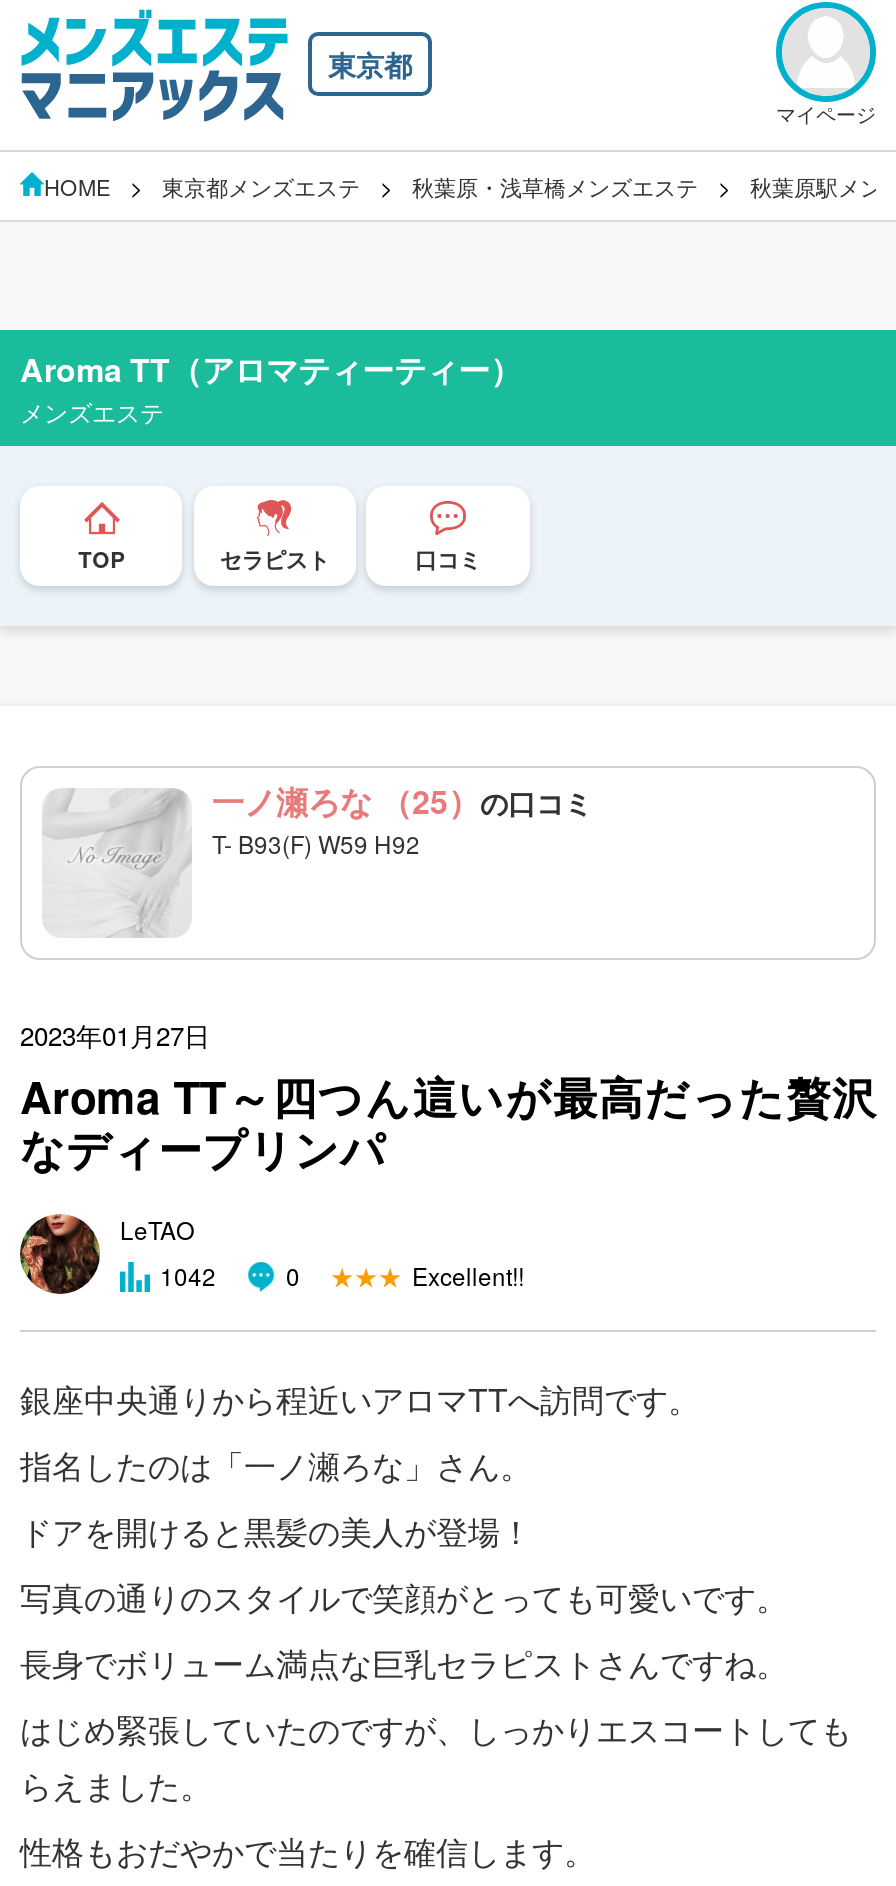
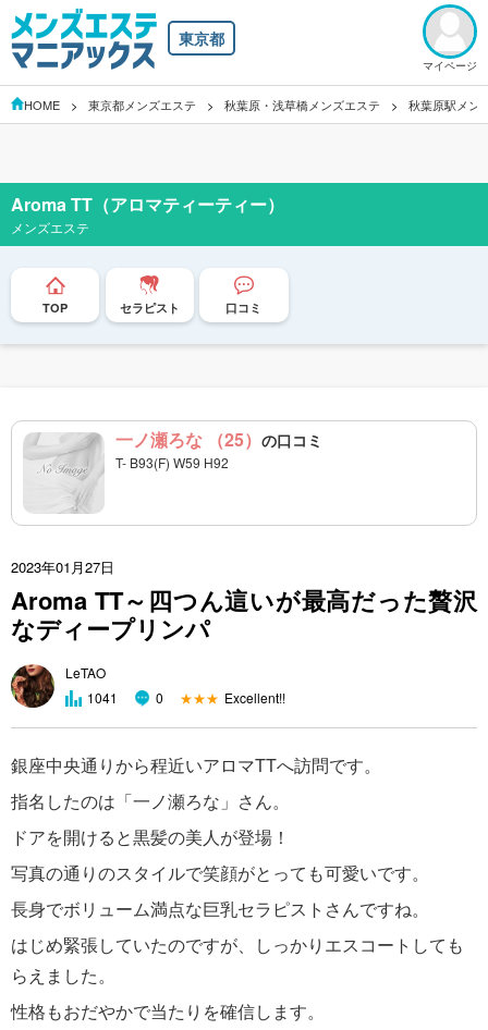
[160,1258,216,1292] 1042 -> [87,688,118,707] 1041

